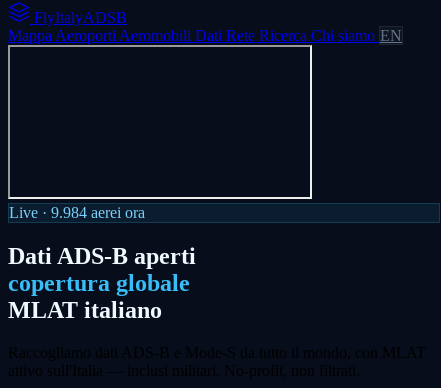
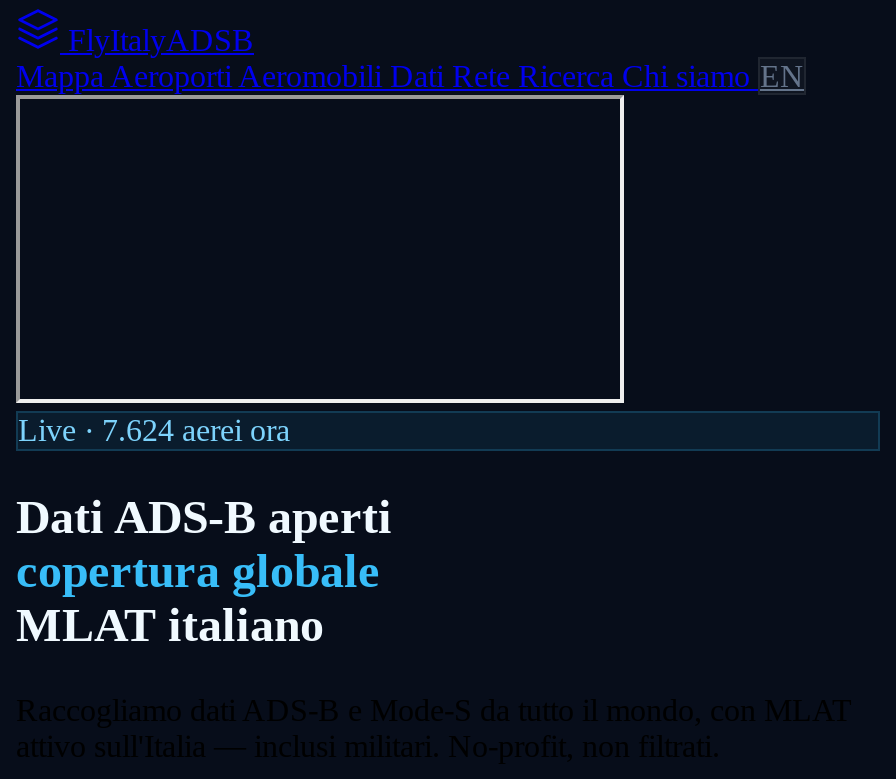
[9,204,145,221] Live · 9.984 aerei ora -> [18,413,290,447] Live · 7.624 aerei ora

